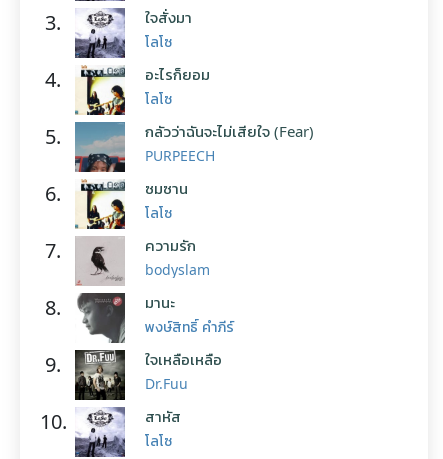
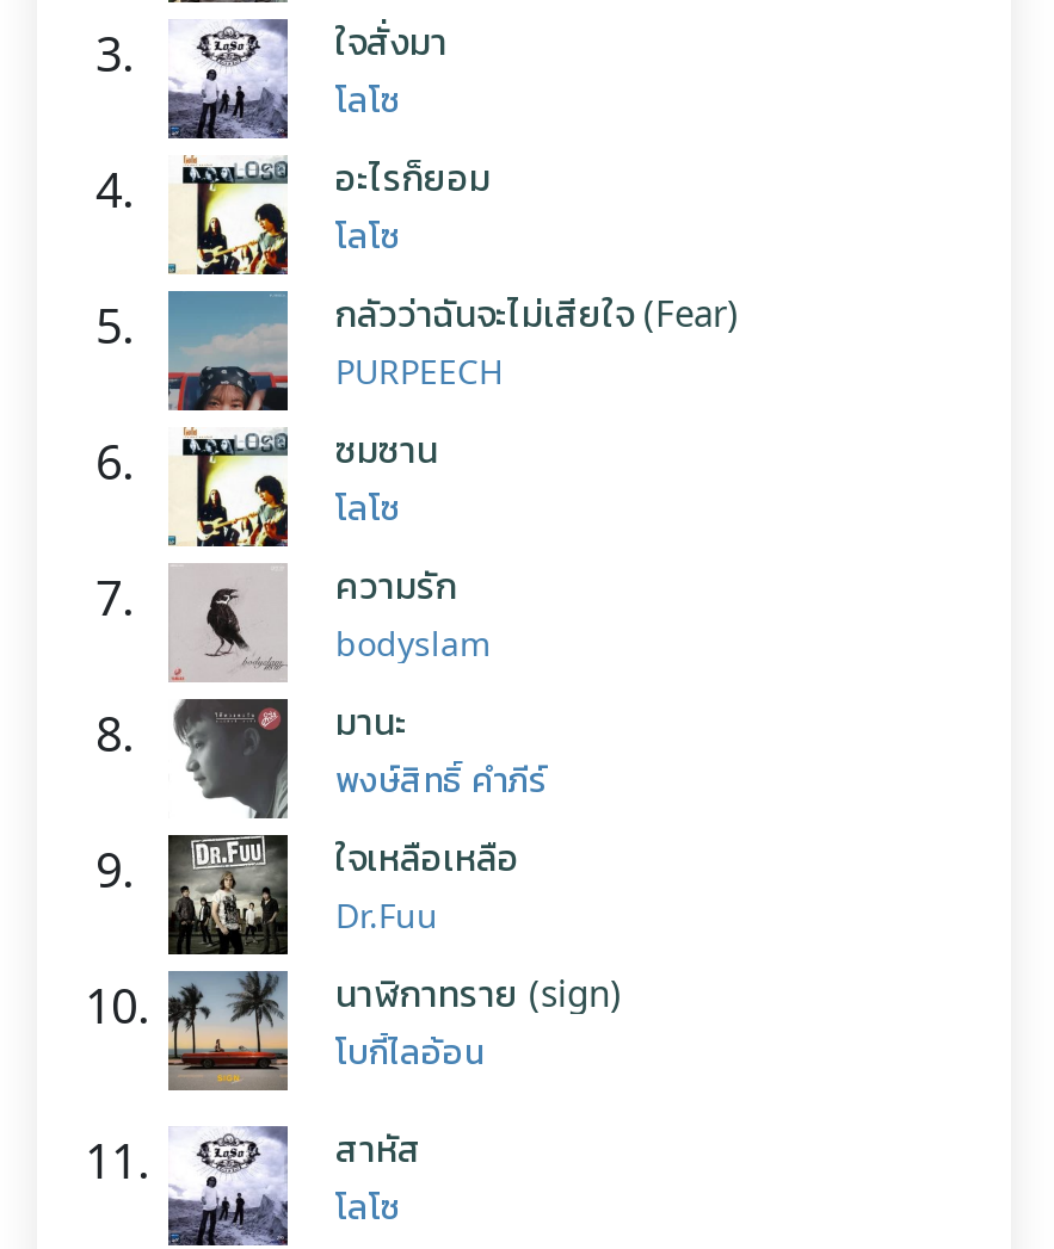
none -> [85,969,622,1193] [image] | นาฬิกาทราย (sign) | โบกี้ไลอ้อน | 11.

